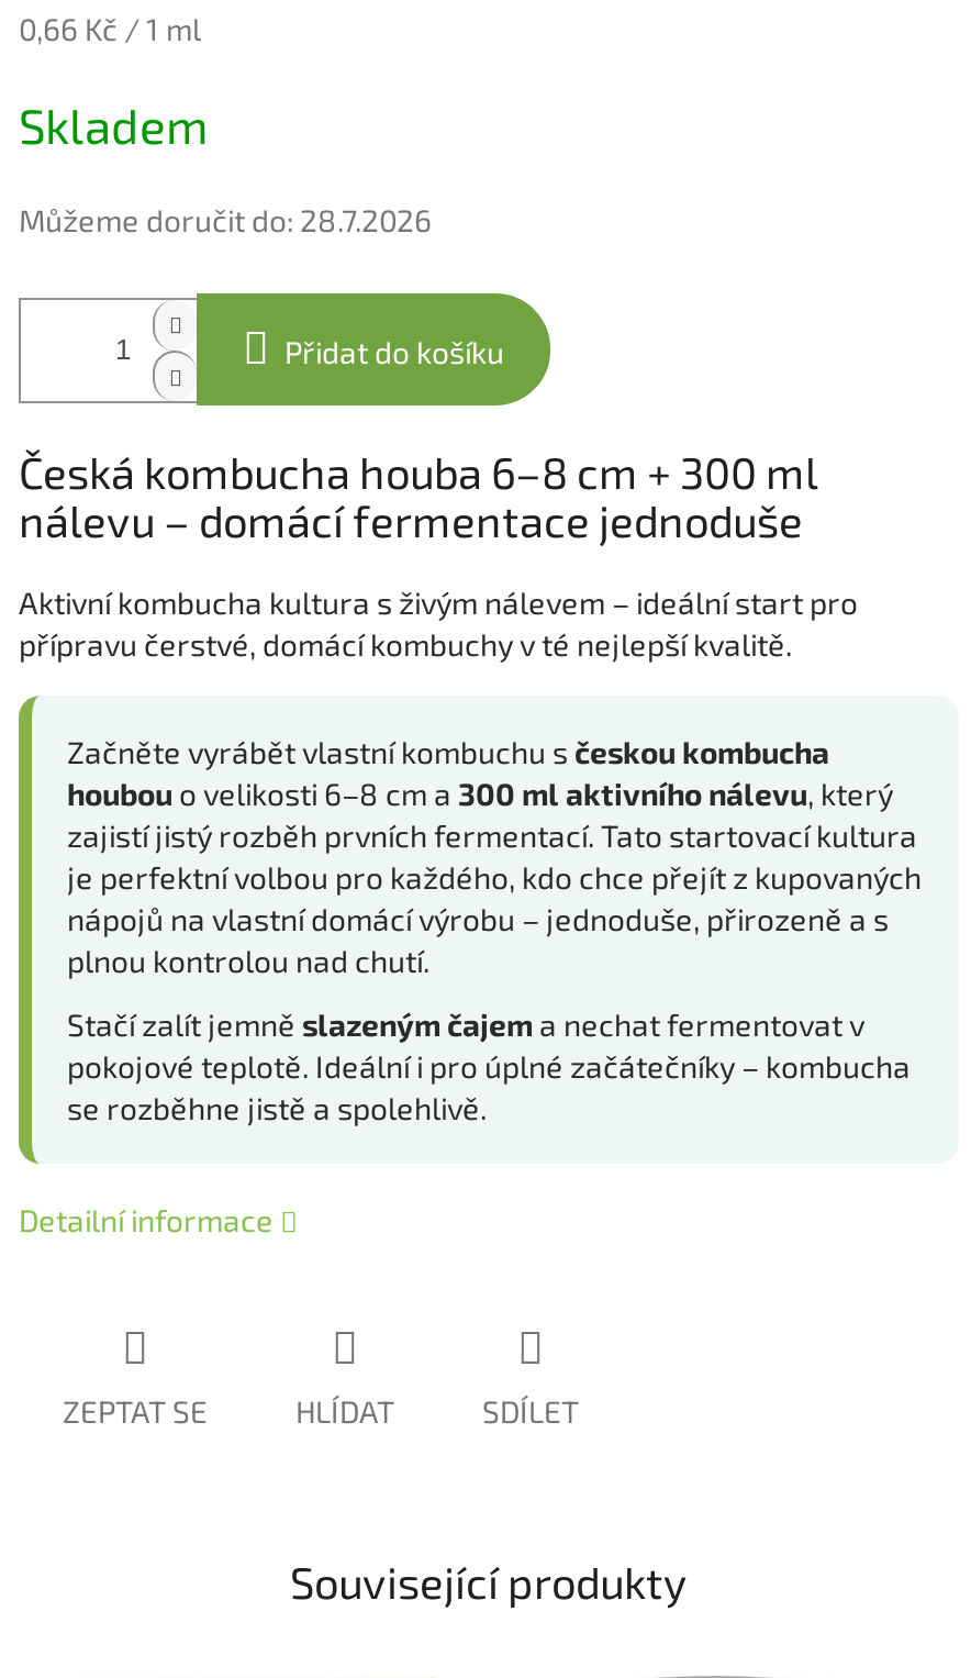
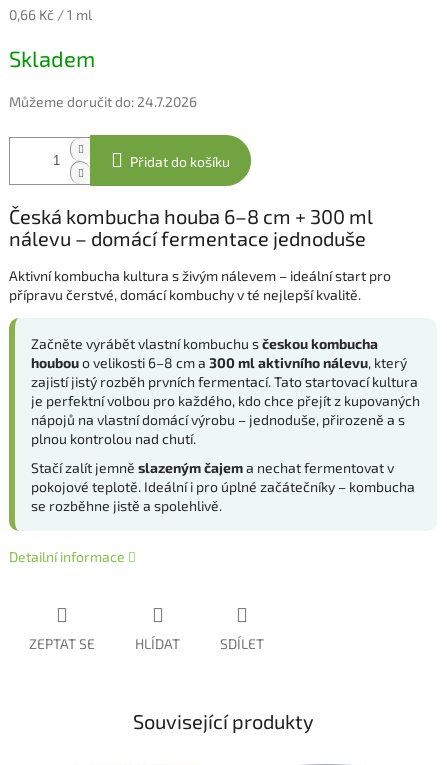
[19,202,432,239] Můžeme doručit do: 28.7.2026 -> [9,93,197,110] Můžeme doručit do: 24.7.2026

